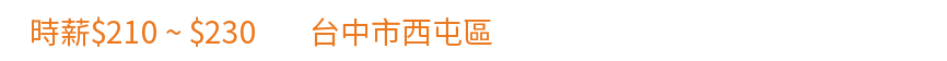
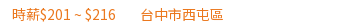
[30,10,493,53] 時薪$210 ~ $230 台中市西屯區 -> [12,4,224,24] 時薪$201 ~ $216 台中市西屯區

